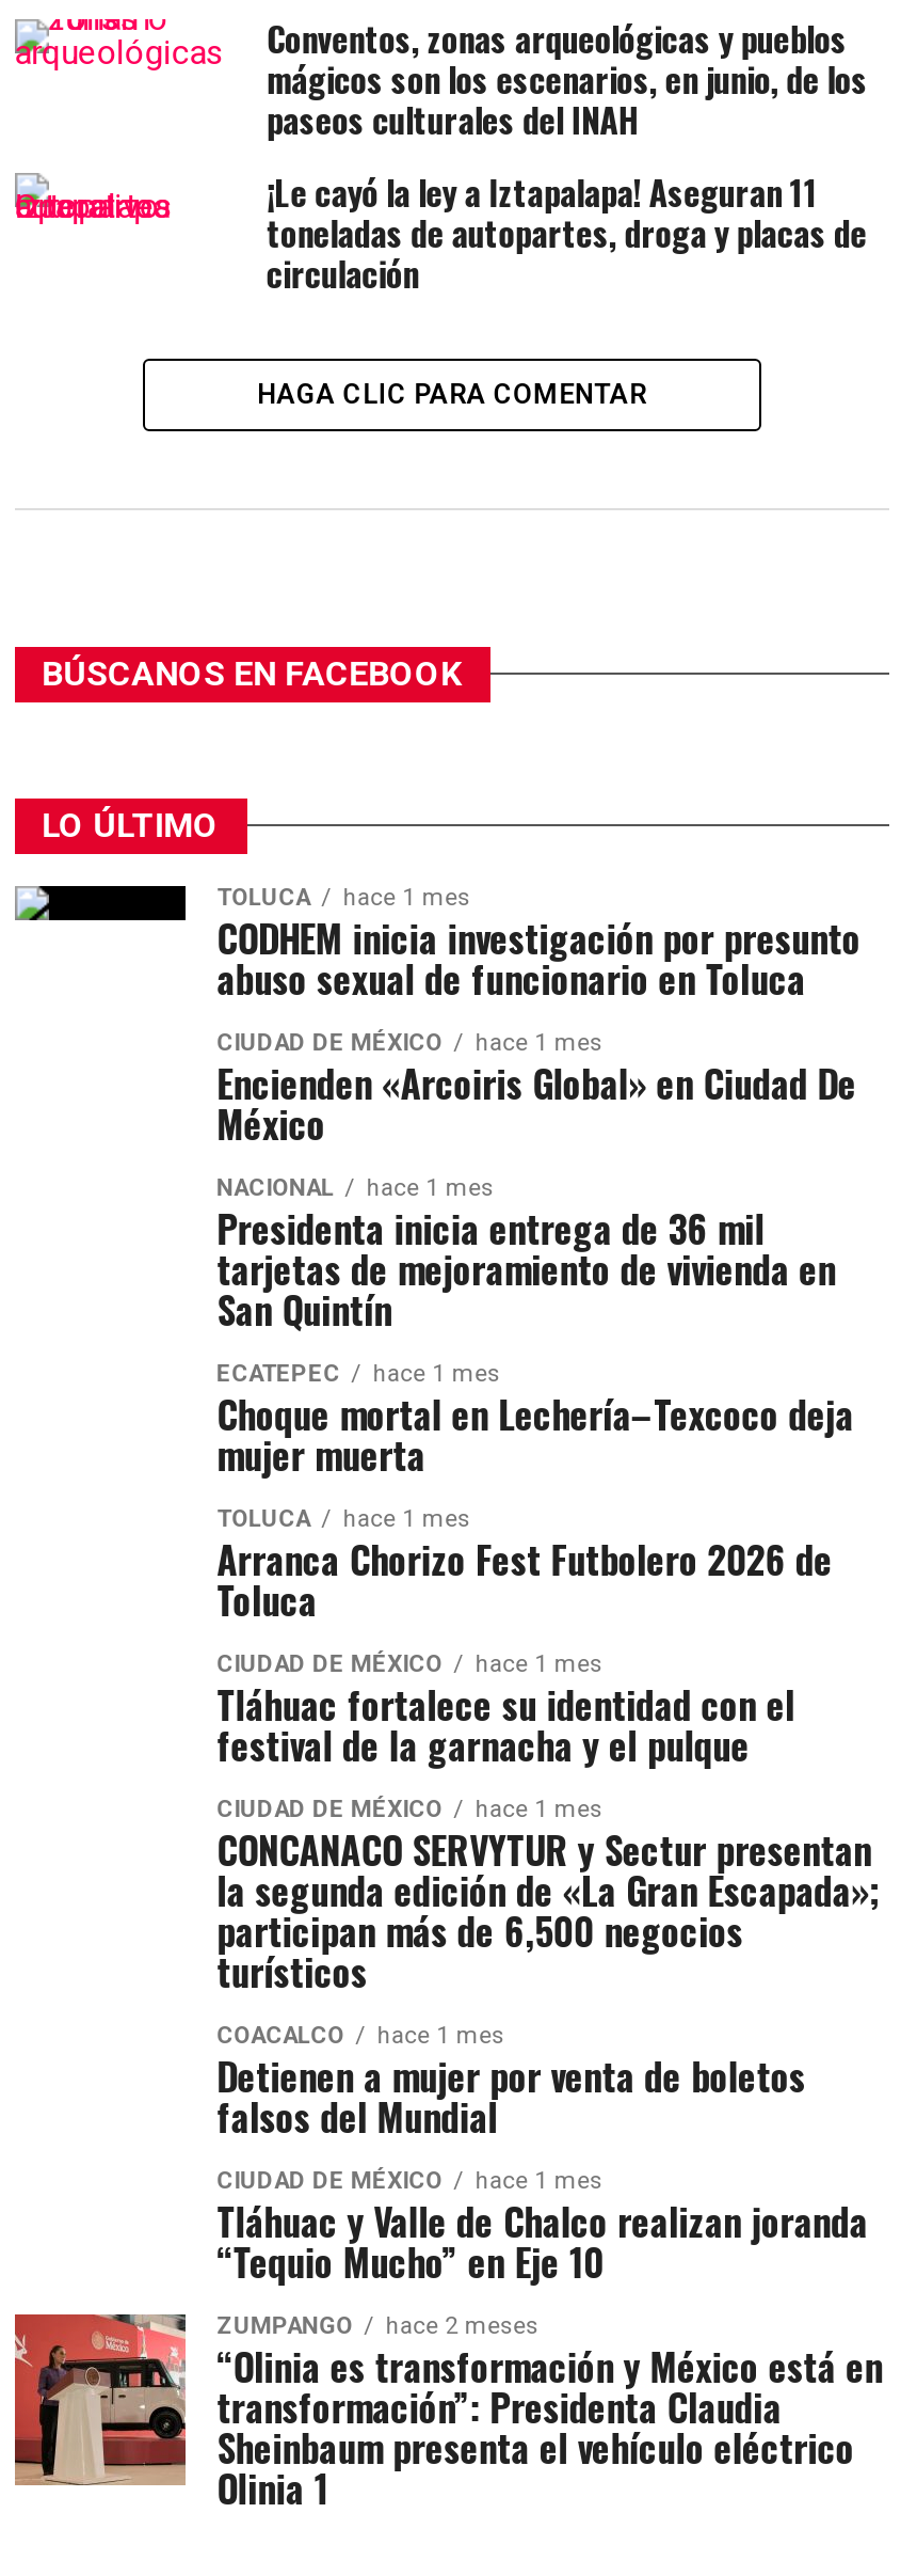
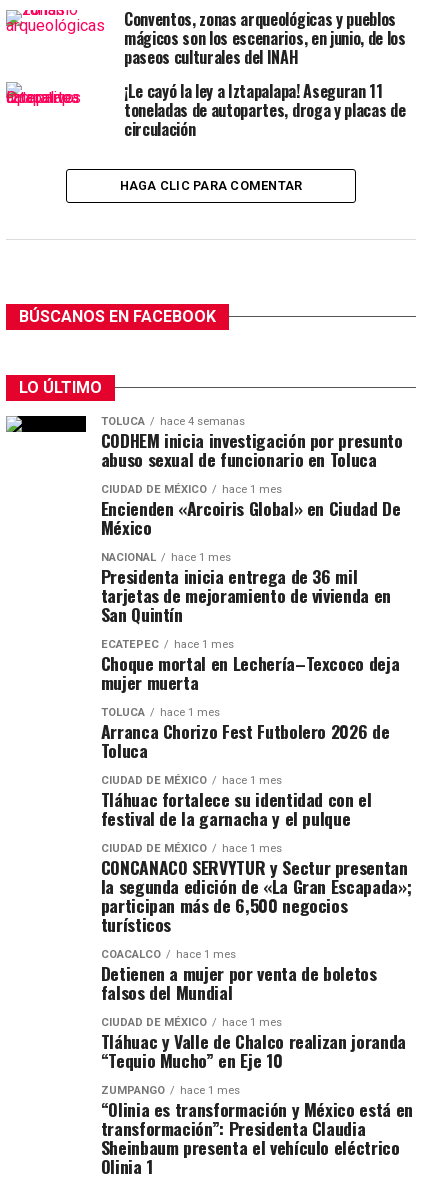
[217,884,471,912] TOLUCA hace 1 mes -> [101,415,245,428] TOLUCA hace 4 semanas
[13,2312,188,2487] [image] -> none
[217,2312,539,2340] ZUMPANGO hace 2 meses -> [101,1084,240,1097] ZUMPANGO hace 1 mes

